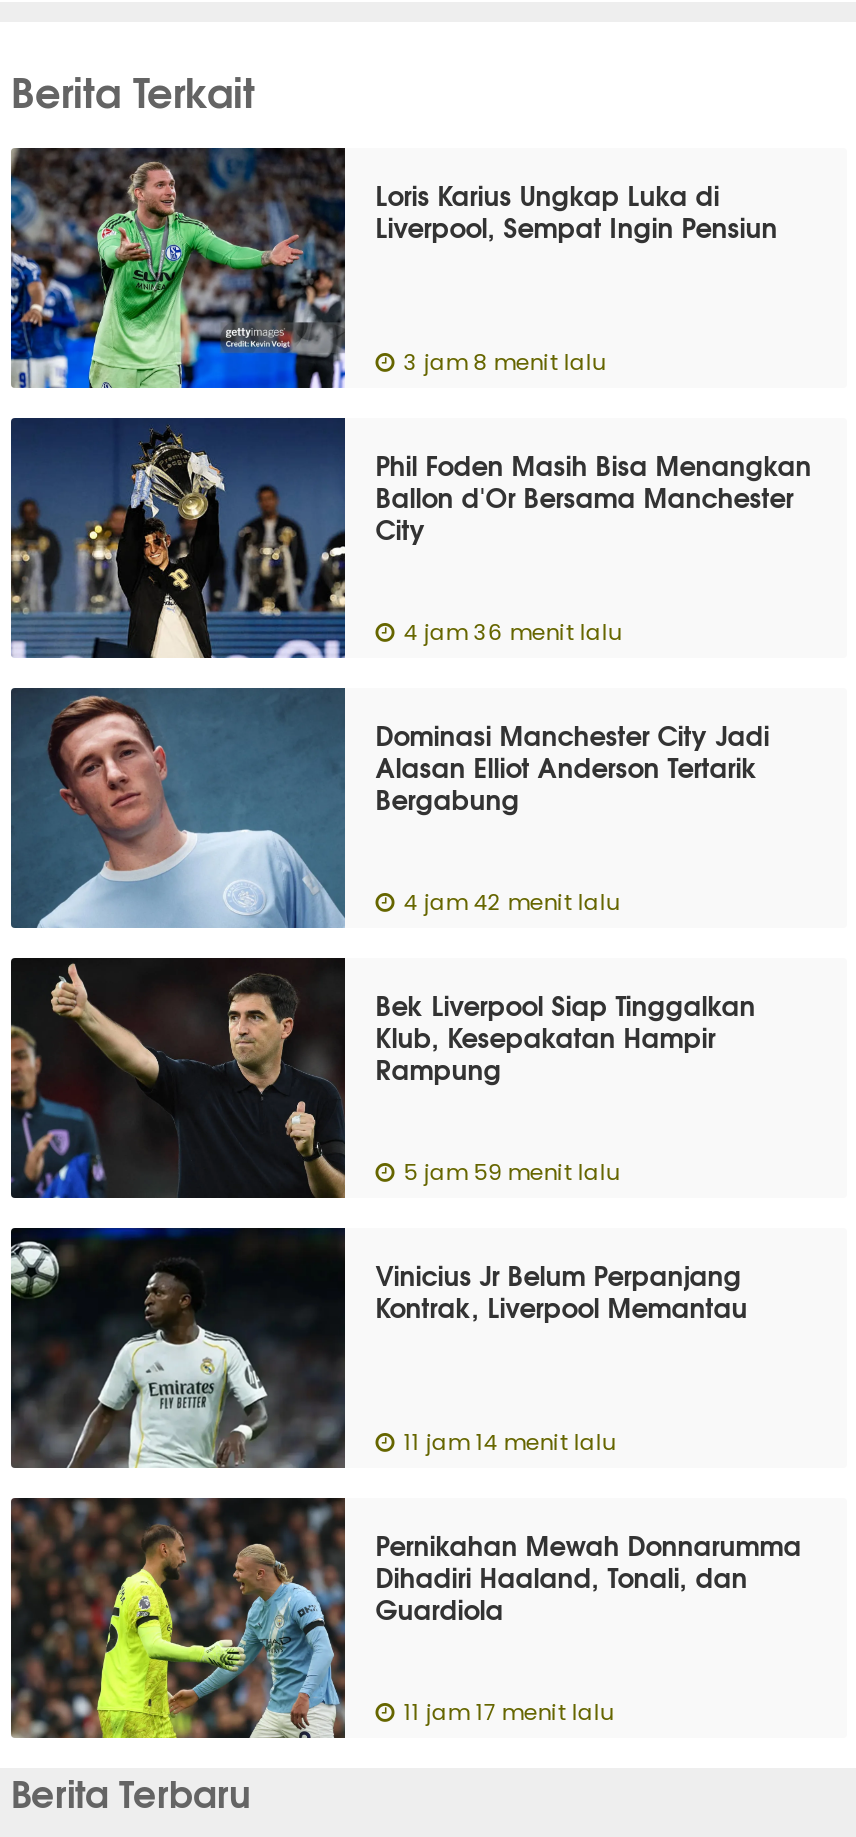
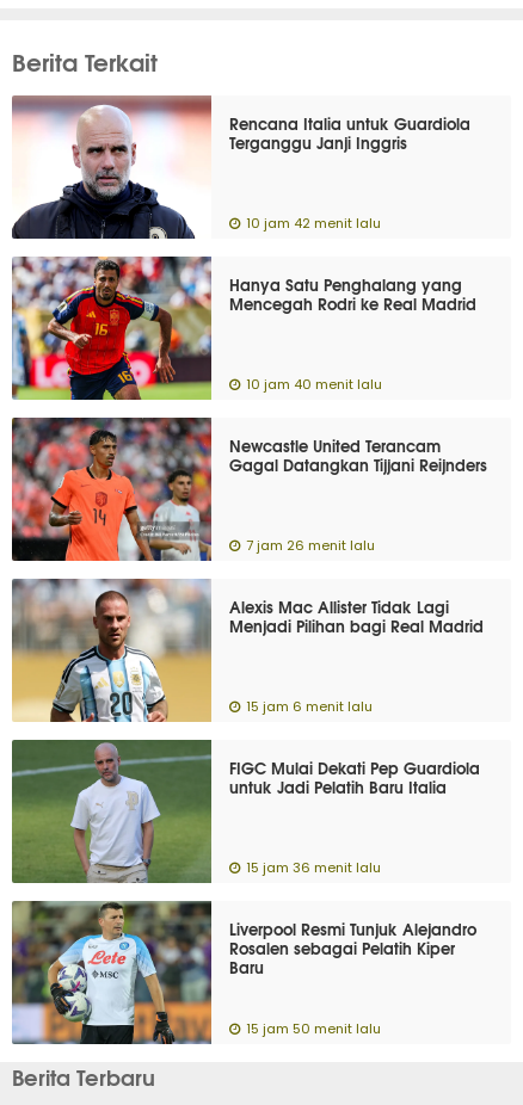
[9,146,777,390] [image] | Loris Karius Ungkap Luka di | Liverpool, Sempat Ingin Pensiun -> [12,95,471,240] [image] | Rencana Italia untuk Guardiola | Terganggu Janji Inggris
[403,352,605,374] 3 jam 8 menit lalu -> [246,217,381,230] 10 jam 42 menit lalu
[9,416,811,660] [image] | Phil Foden Masih Bisa Menangkan | Ballon d'Or Bersama Manchester | City -> [11,255,477,401] [image] | Hanya Satu Penghalang yang | Mencegah Rodri ke Real Madrid
[403,622,621,644] 4 jam 36 menit lalu -> [246,378,382,392] 10 jam 40 menit lalu
[9,686,769,930] [image] | Dominasi Manchester City Jadi | Alasan Elliot Anderson Tertarik | Bergabung -> [11,416,487,562] [image] | Newcastle United Terancam | Gagal Datangkan Tijjani Reijnders
[403,892,619,914] 4 jam 42 menit lalu -> [246,539,375,553] 7 jam 26 menit lalu
[9,956,755,1200] [image] | Bek Liverpool Siap Tinggalkan | Klub, Kesepakatan Hampir | Rampung -> [11,578,484,723] [image] | Alexis Mac Allister Tidak Lagi | Menjadi Pilihan bagi Real Madrid
[403,1162,619,1184] 5 jam 59 menit lalu -> [246,701,373,714] 15 jam 6 menit lalu
[9,1228,747,1468] [image] | Vinicius Jr Belum Perpanjang | Kontrak, Liverpool Memantau -> [11,740,480,883] [image] | FIGC Mulai Dekati Pep Guardiola | untuk Jadi Pelatih Baru Italia
[403,1432,615,1454] 11 jam 14 menit lalu -> [246,862,381,875] 15 jam 36 menit lalu
[9,1496,801,1740] [image] | Pernikahan Mewah Donnarumma | Dihadiri Haaland, Tonali, dan | Guardiola -> [11,900,477,1045] [image] | Liverpool Resmi Tunjuk Alejandro | Rosalen sebagai Pelatih Kiper | Baru
[403,1702,613,1724] 11 jam 17 menit lalu -> [246,1023,381,1036] 15 jam 50 menit lalu

